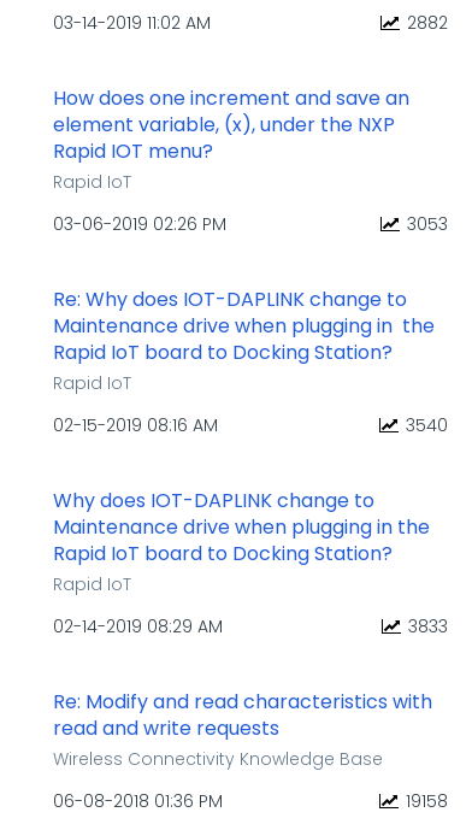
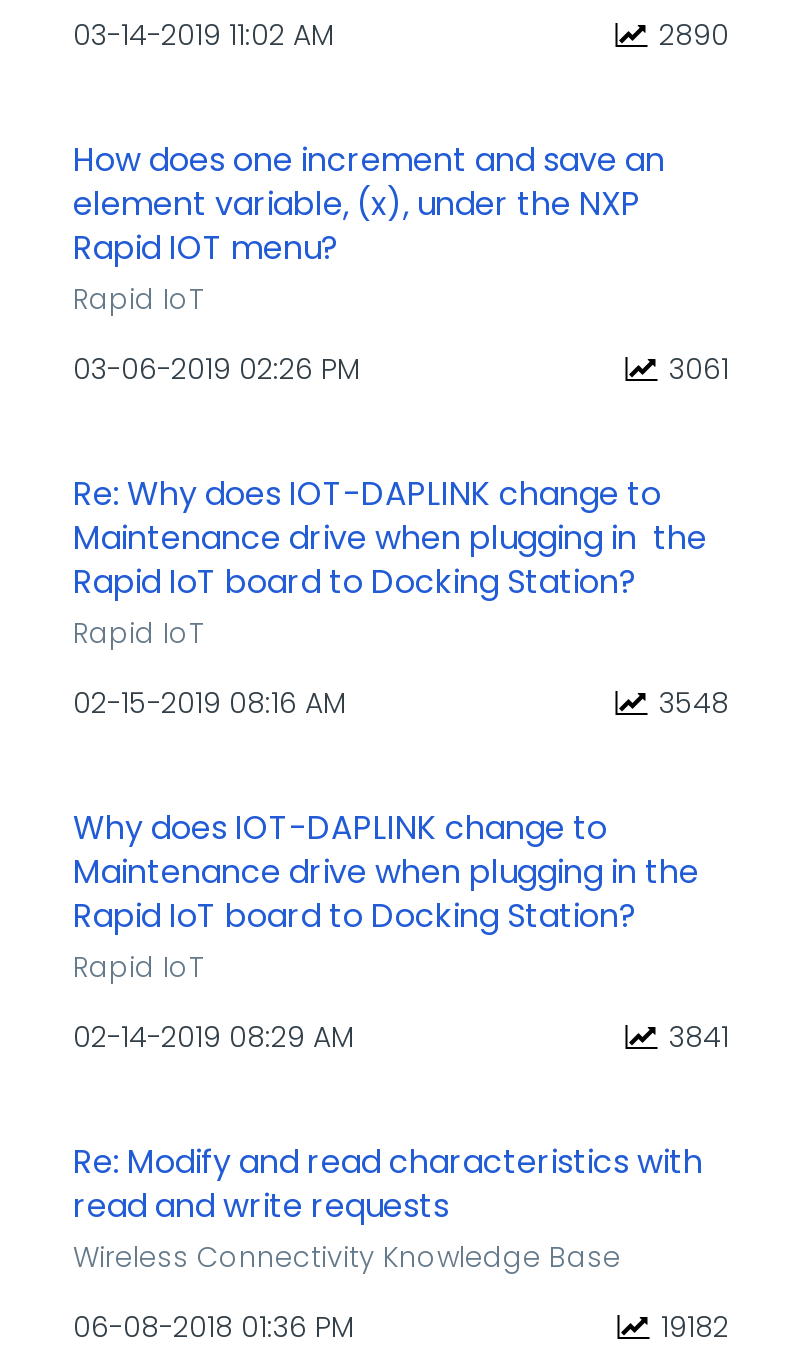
[402,11,448,35] 2882 -> [651,15,729,55] 2890
[402,212,448,236] 3053 -> [661,349,729,389] 3061
[401,413,448,437] 3540 -> [651,683,729,723] 3548
[403,614,448,638] 3833 -> [661,1017,729,1057] 3841
[401,789,448,813] 19158 -> [653,1307,729,1347] 19182

